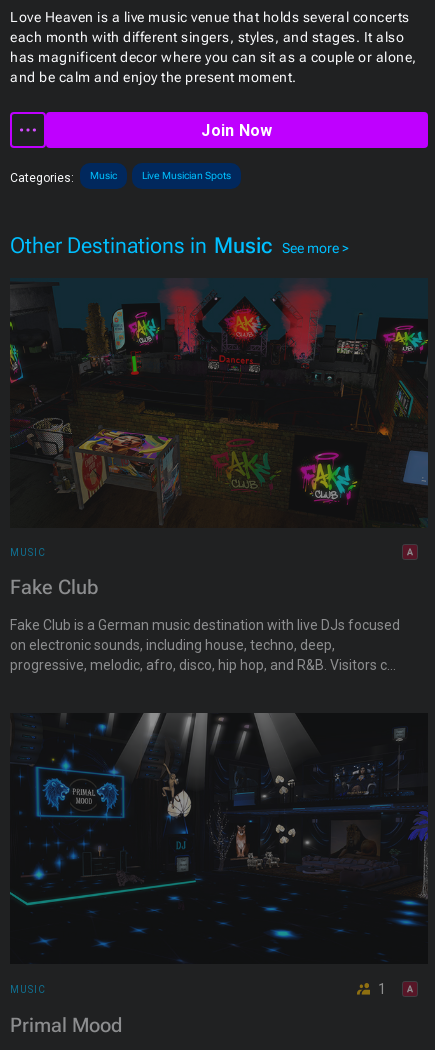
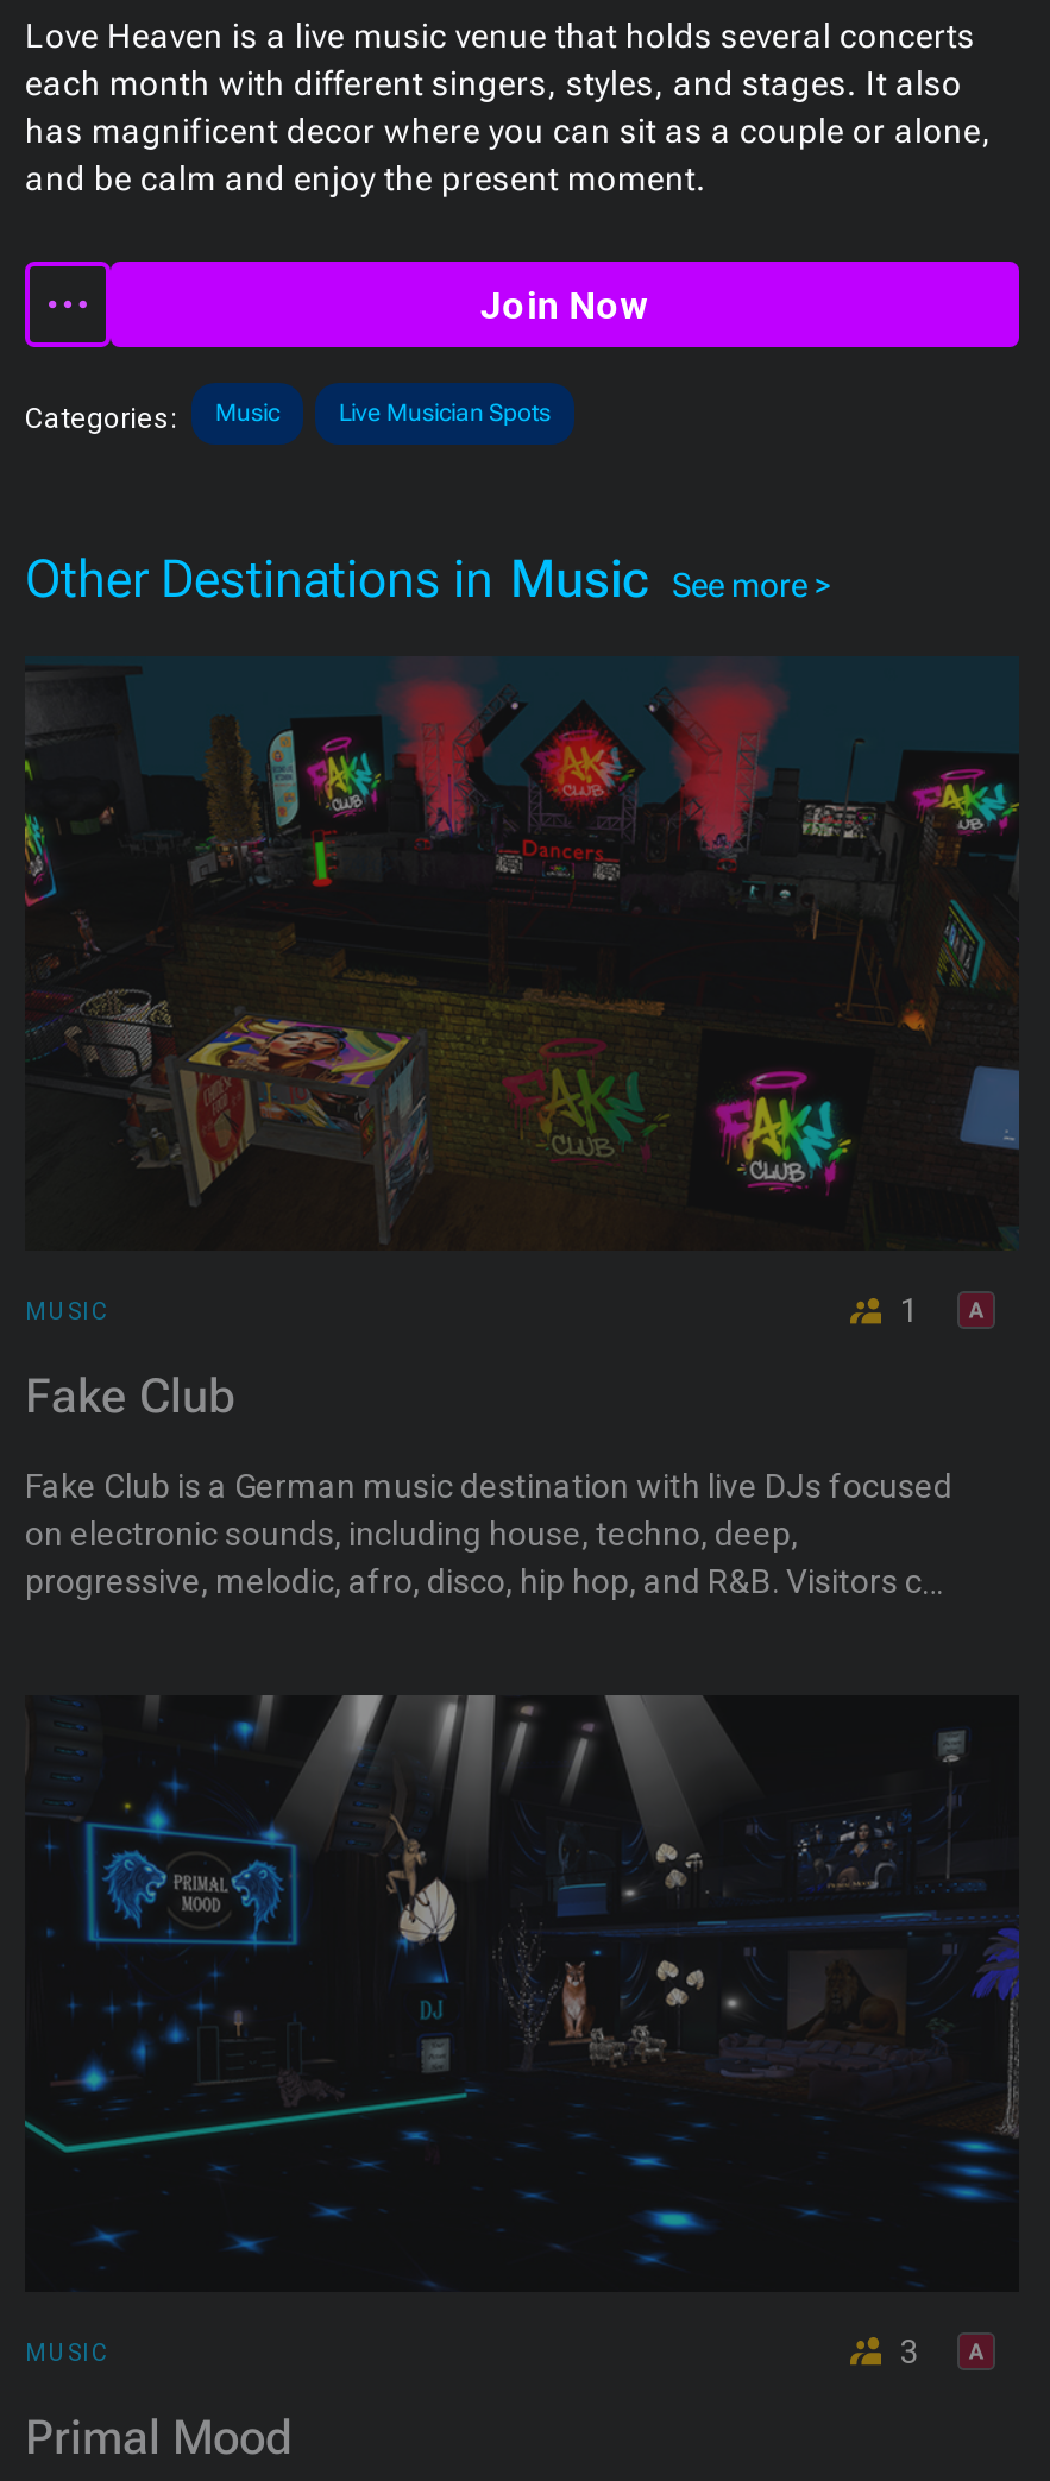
none -> [900,1292,919,1330] 1
[378,981,386,997] 1 -> [900,2332,919,2370] 3

